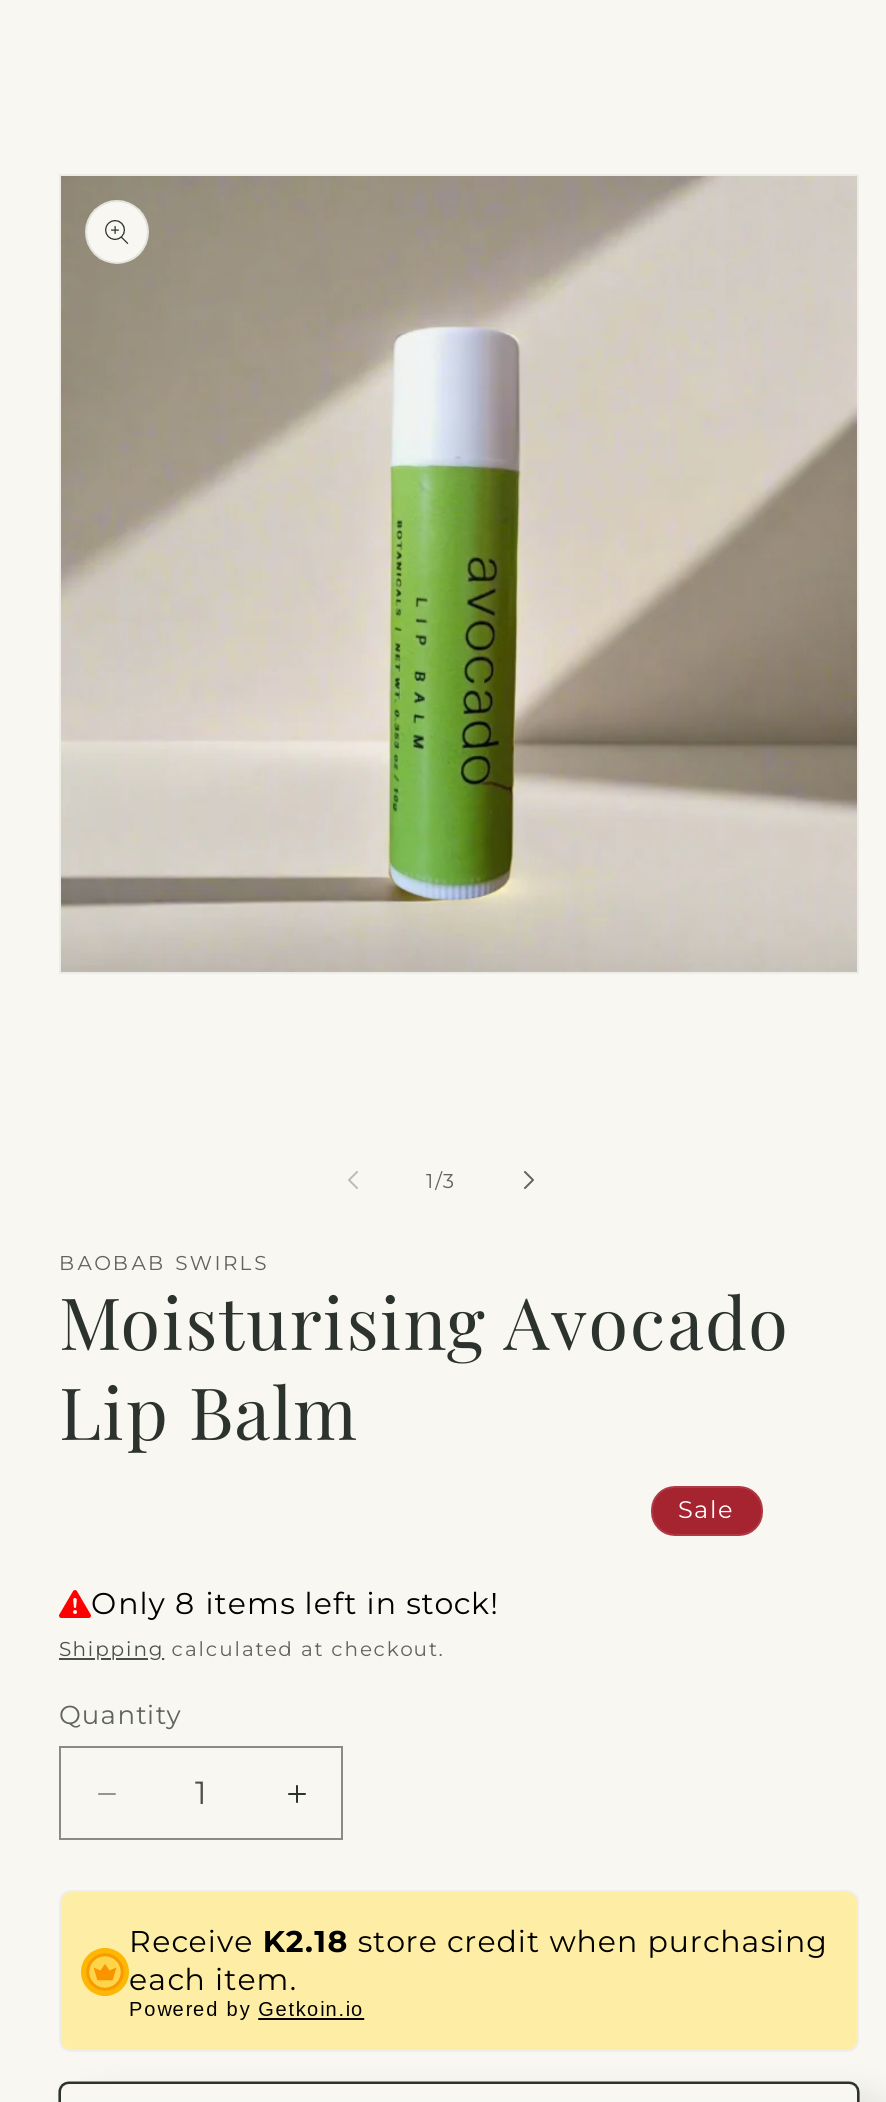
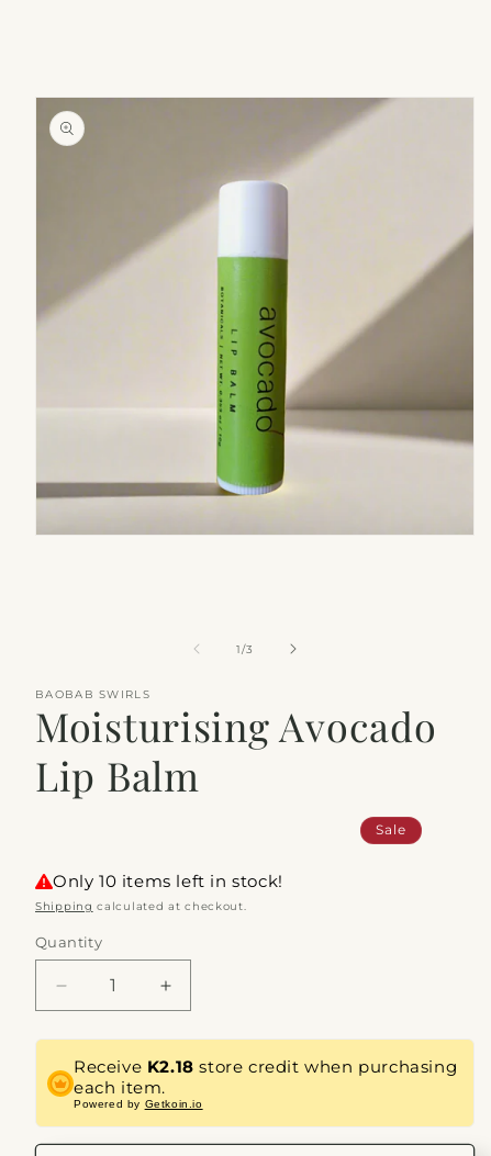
[91,1584,499,1622] Only 8 items left in stock! -> [53,871,283,892] Only 10 items left in stock!

